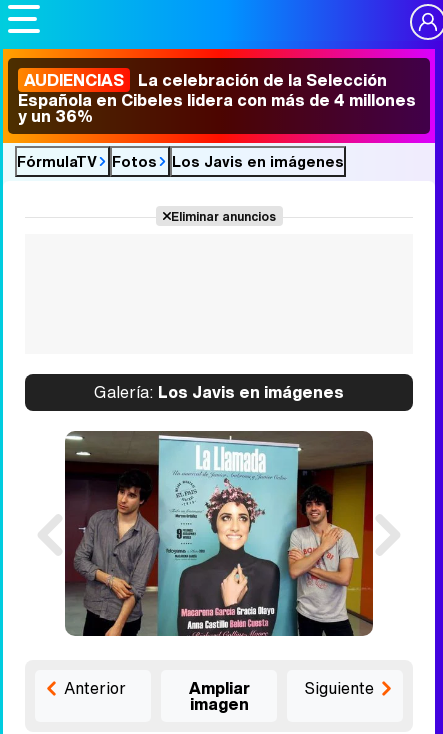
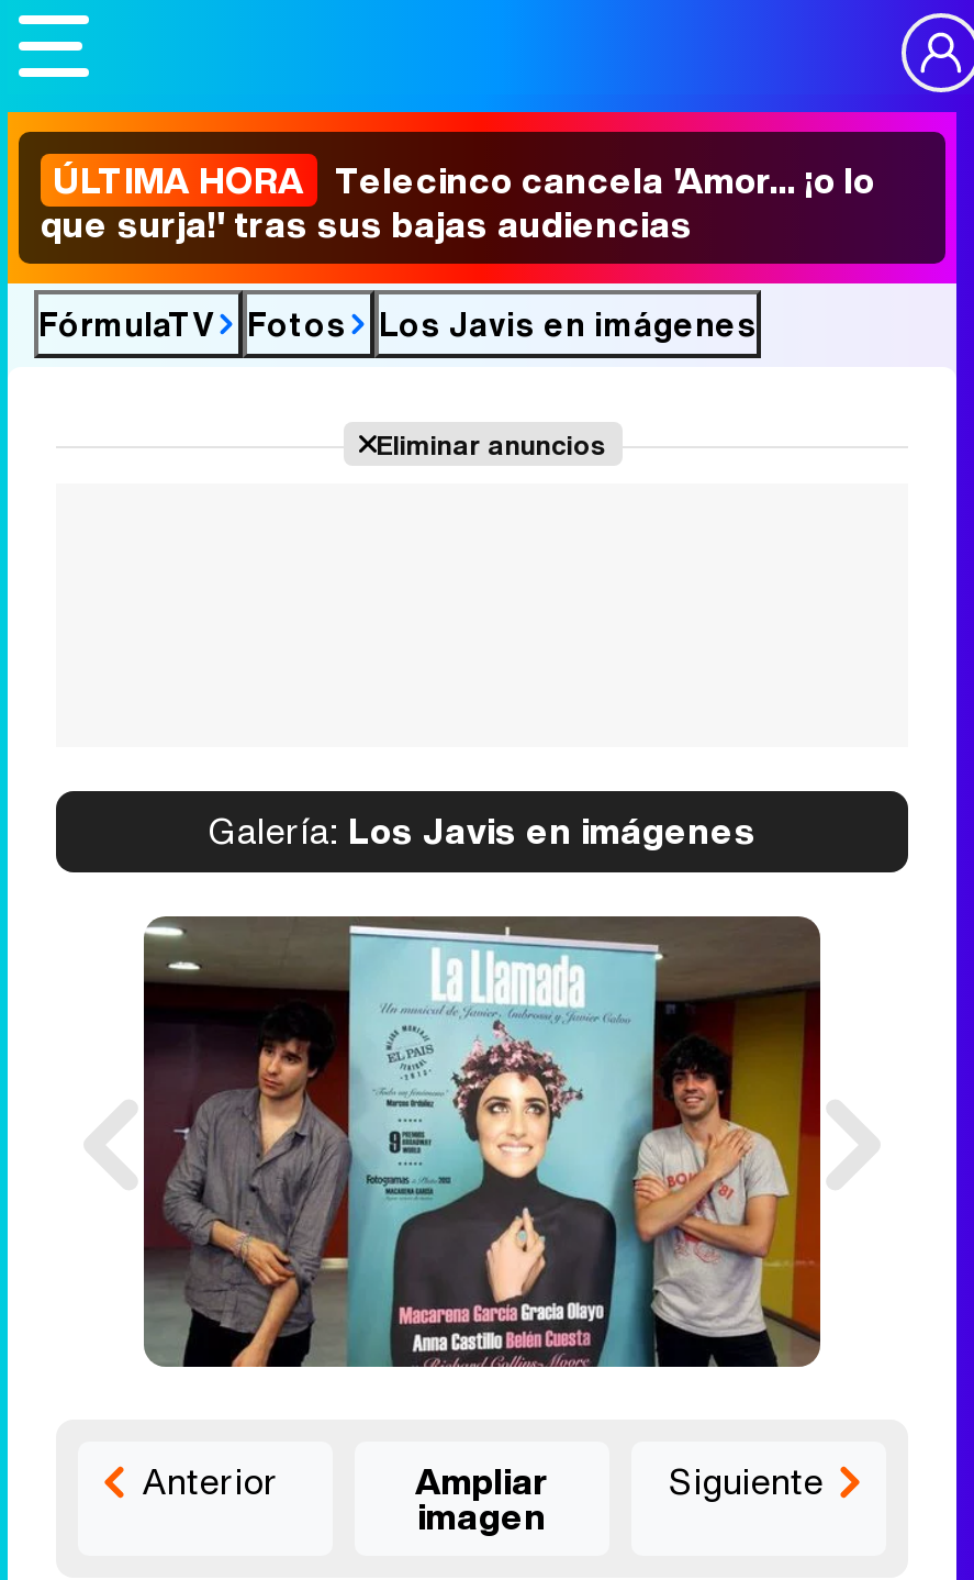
[18,68,416,128] AUDIENCIAS La celebración de la Selección | Española en Cibeles lidera con más de 4 millones | y un 36% -> [41,154,875,251] ÚLTIMA HORA Telecinco cancela 'Amor... ¡o lo | que surja!' tras sus bajas audiencias

